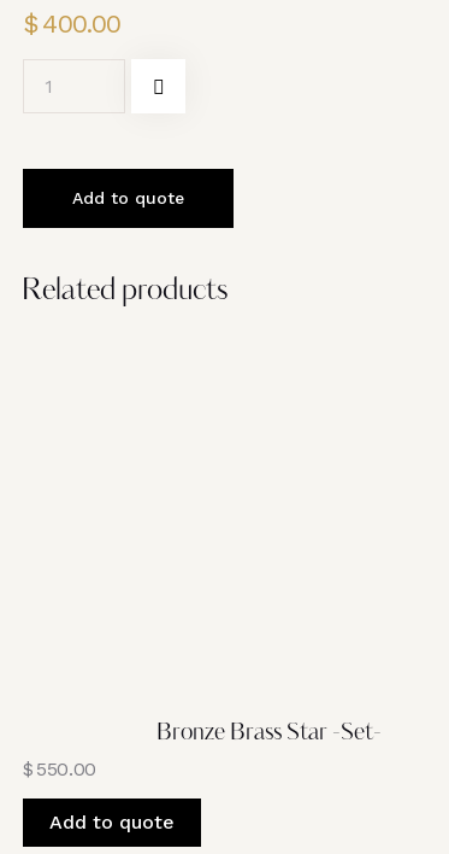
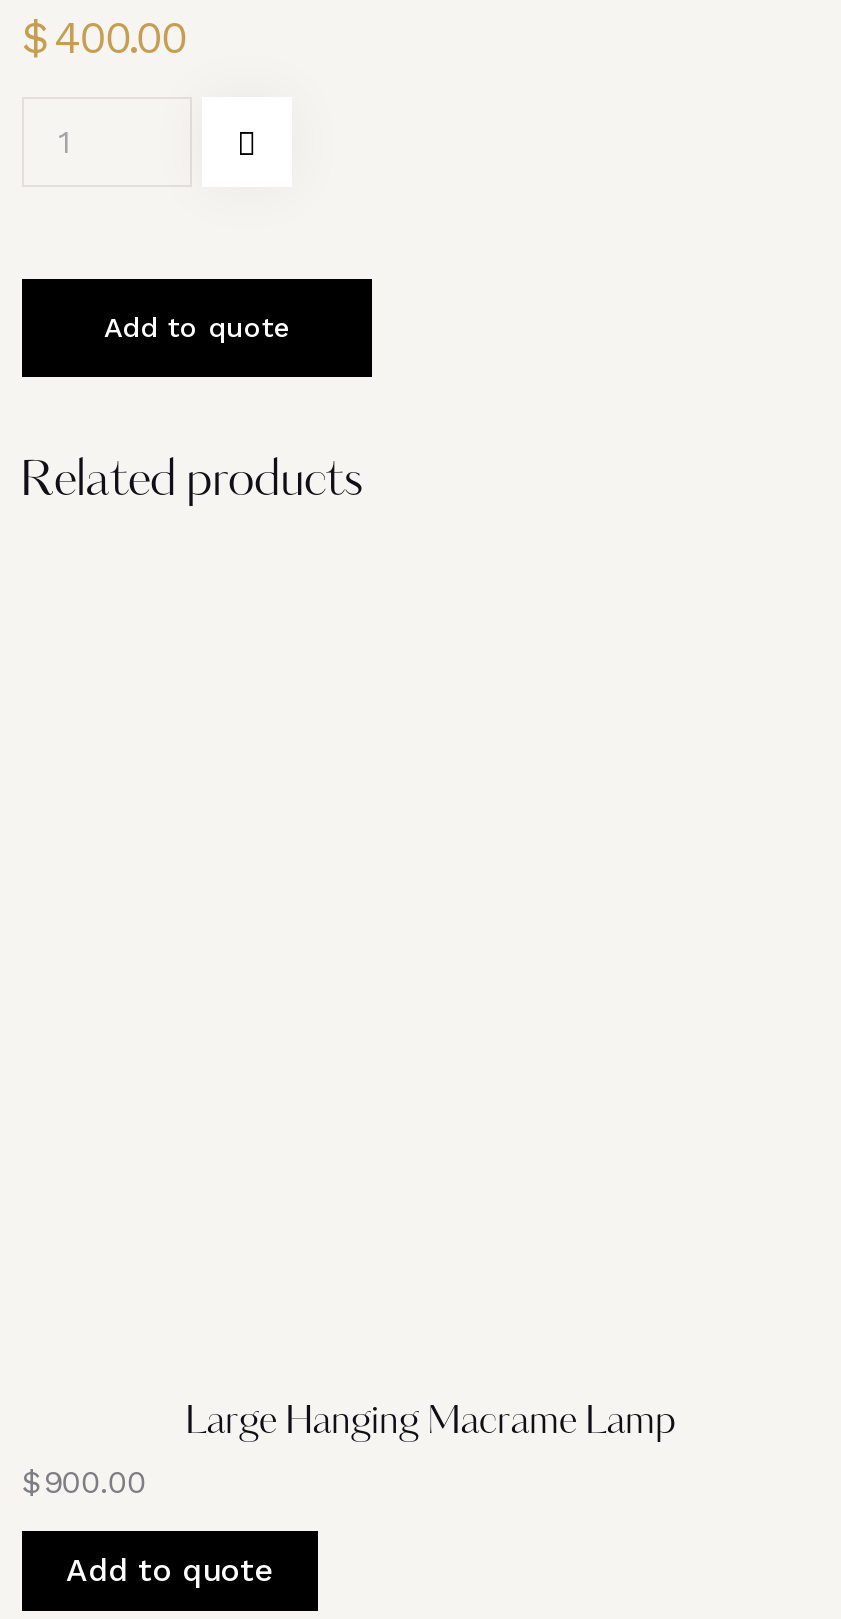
[156,723,381,745] Bronze Brass Star -Set- -> [185,1404,675,1442] Large Hanging Macrame Lamp
[23,758,96,780] $550.00 -> [22,1462,146,1500] $900.00

